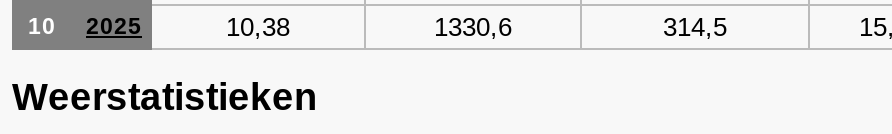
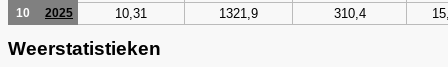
[226,11,290,41] 10,38 -> [115,6,147,21] 10,31
[434,11,512,41] 1330,6 -> [219,6,258,21] 1321,9
[663,11,727,41] 314,5 -> [333,6,365,21] 310,4

